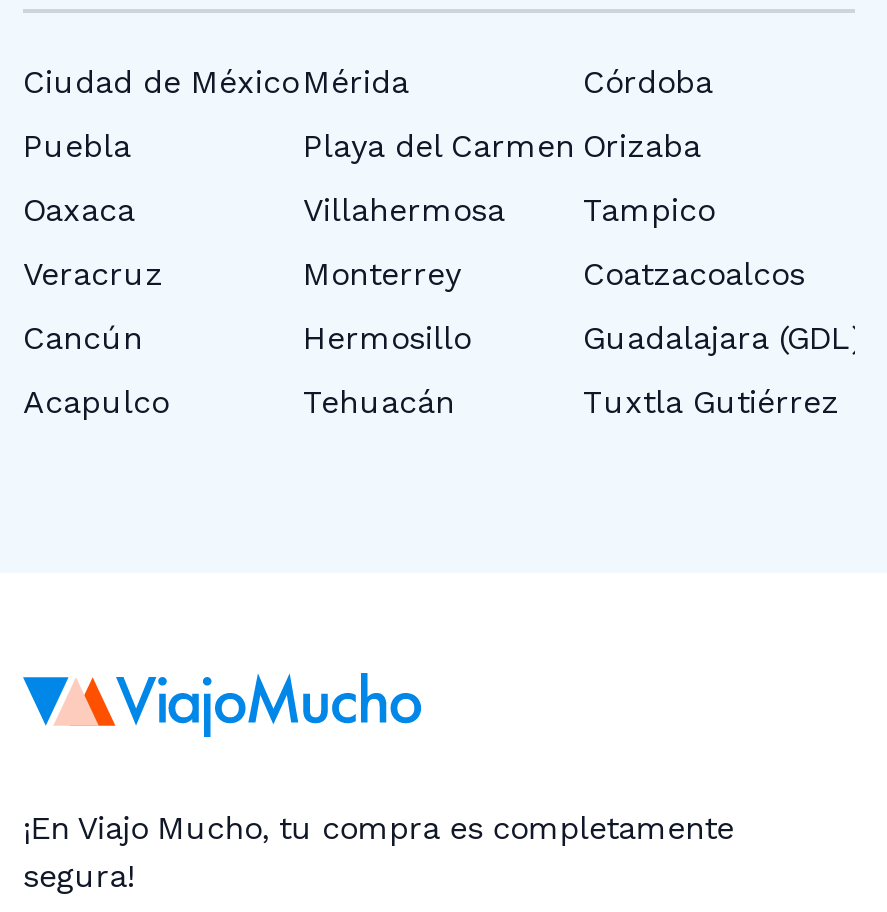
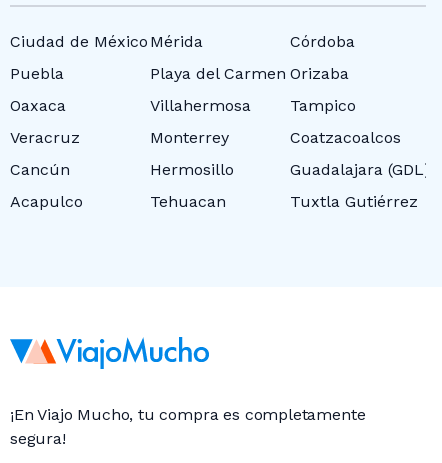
[303,383,455,421] Tehuacán -> [150,192,226,211] Tehuacan

